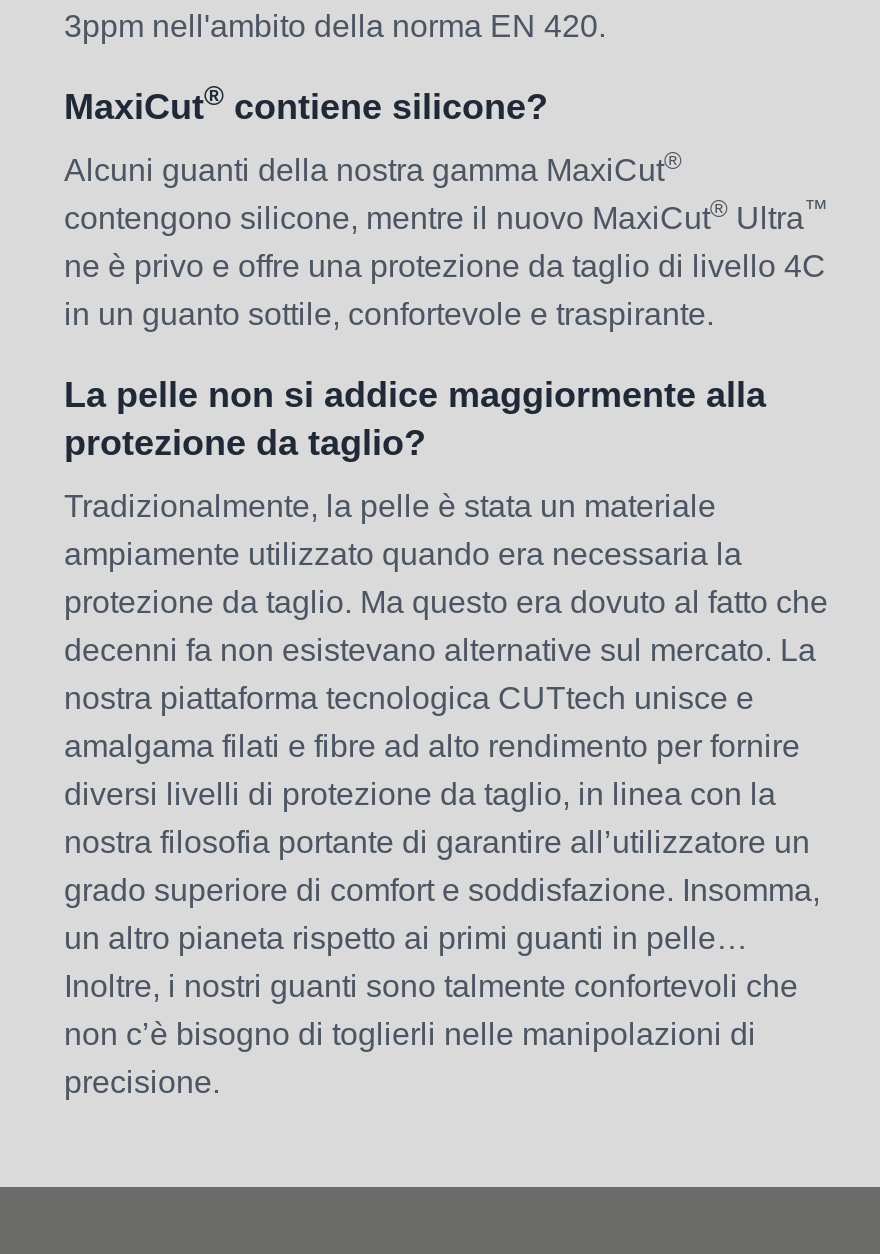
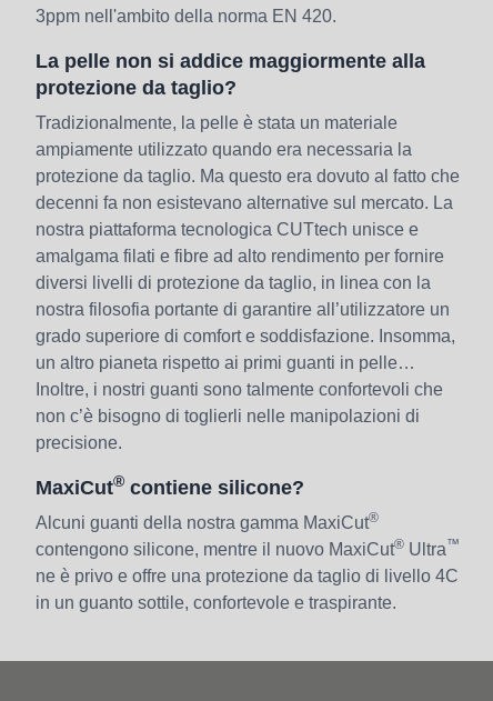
moved [64,81,828,331] -> [36,473,460,612]: MaxiCut® contiene silicone? | Alcuni guanti della nostra gamma MaxiCut® | contengono silicone, mentre il nuovo MaxiCut® Ultra™ | ne è privo e offre una protezione da taglio di livello 4C | in un guanto sottile, confortevole e traspirante.
moved [64,375,828,1099] -> [36,50,460,452]: La pelle non si addice maggiormente alla | protezione da taglio? | Tradizionalmente, la pelle è stata un materiale | ... | non c’è bisogno di toglierli nelle manipolazioni di | precisione.

